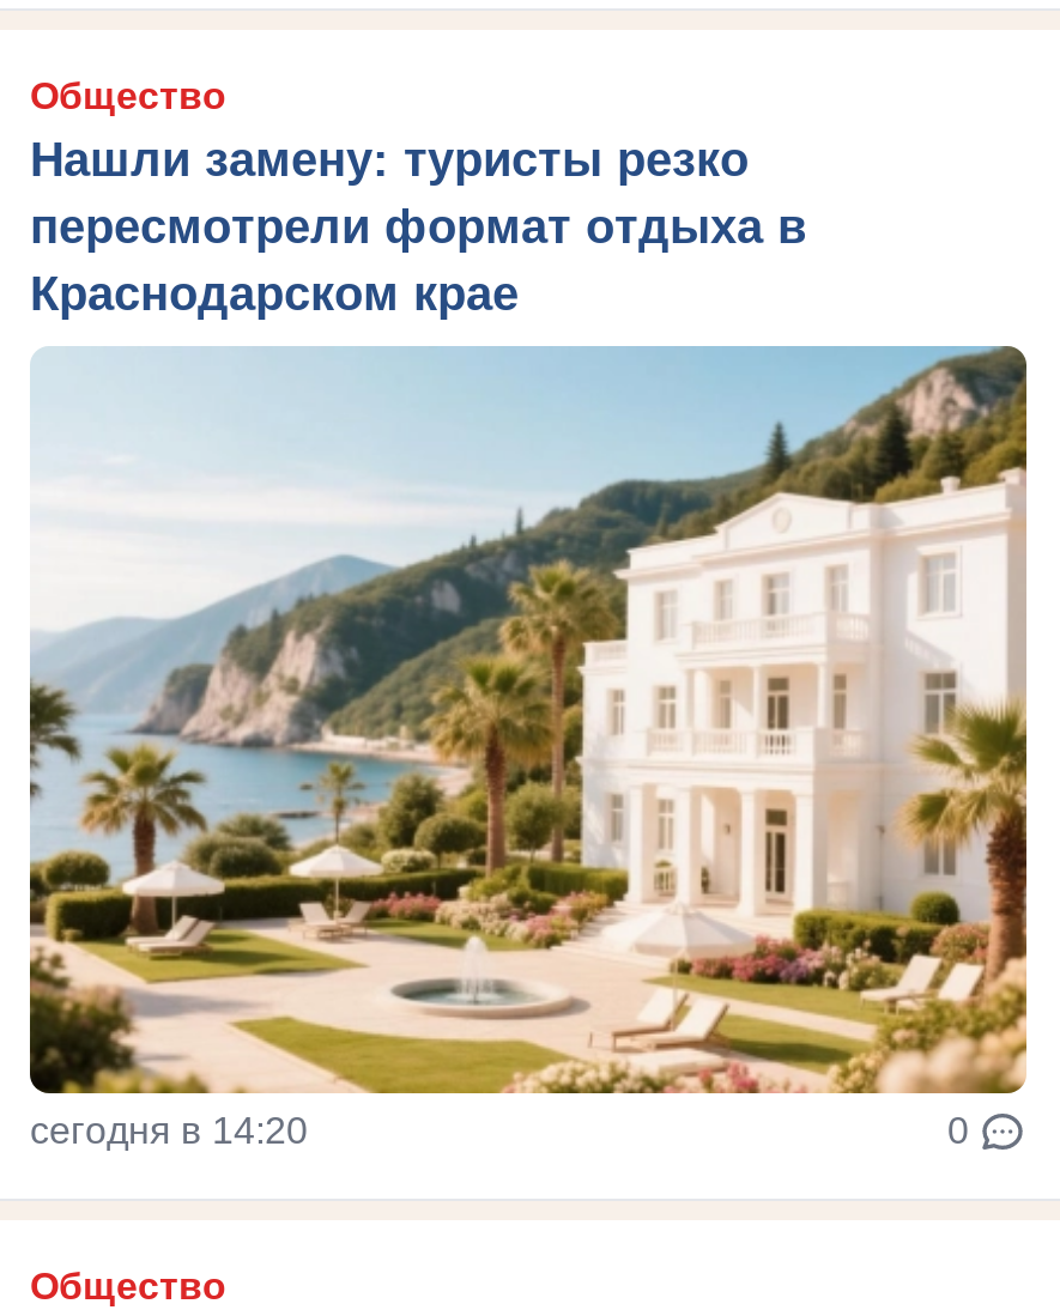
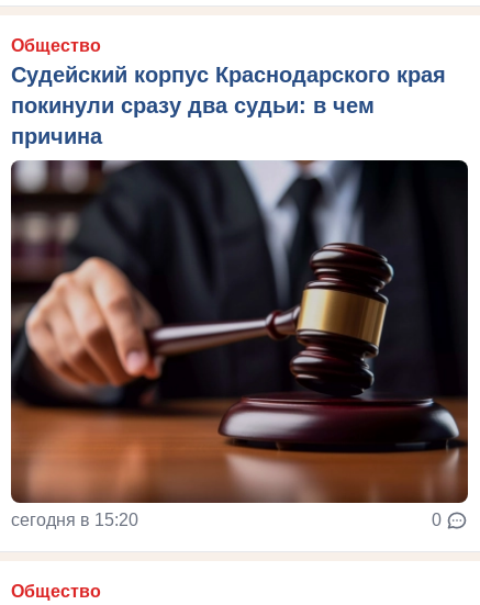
[30,132,806,319] Нашли замену: туристы резко | пересмотрели формат отдыха в | Краснодарском крае -> [11,62,446,148] Судейский корпус Краснодарского края | покинули сразу два судьи: в чем | причина
[28,344,1029,1150] [image] | сегодня в 14:20 -> [10,159,469,529] [image] | сегодня в 15:20

